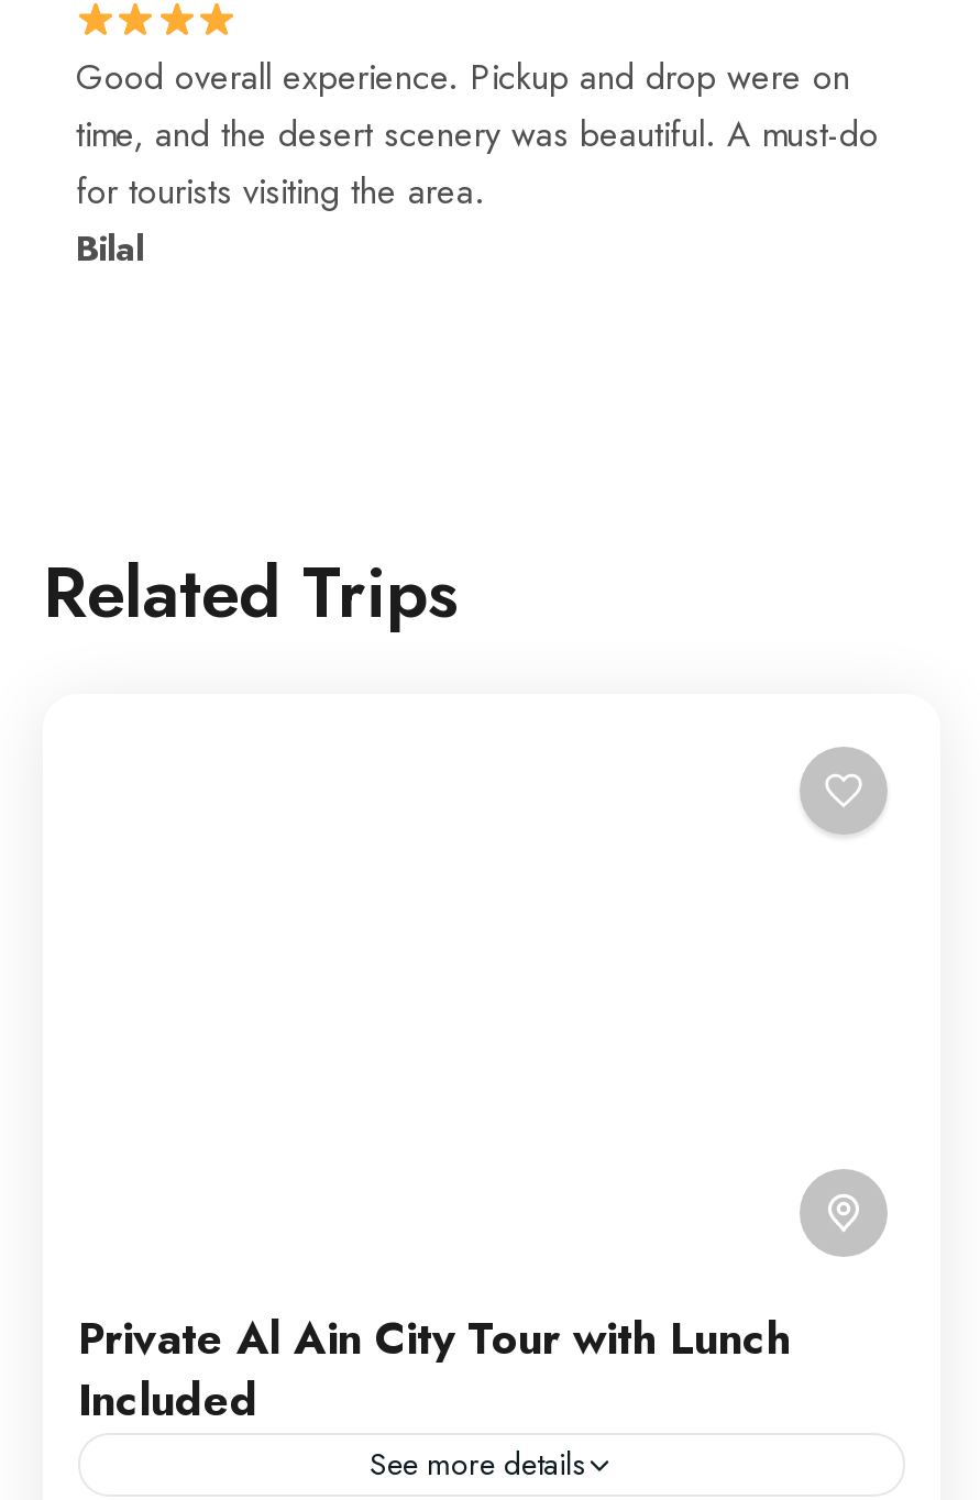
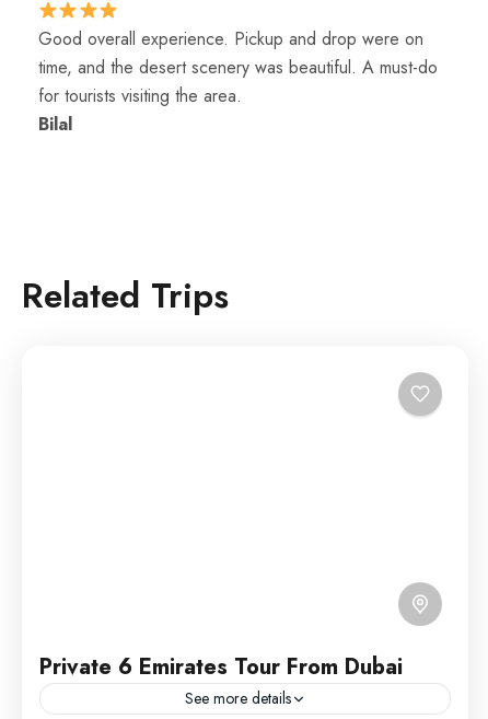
[78,1308,791,1433] Private Al Ain City Tour with Lunch | Included -> [39,651,403,683] Private 6 Emirates Tour From Dubai

